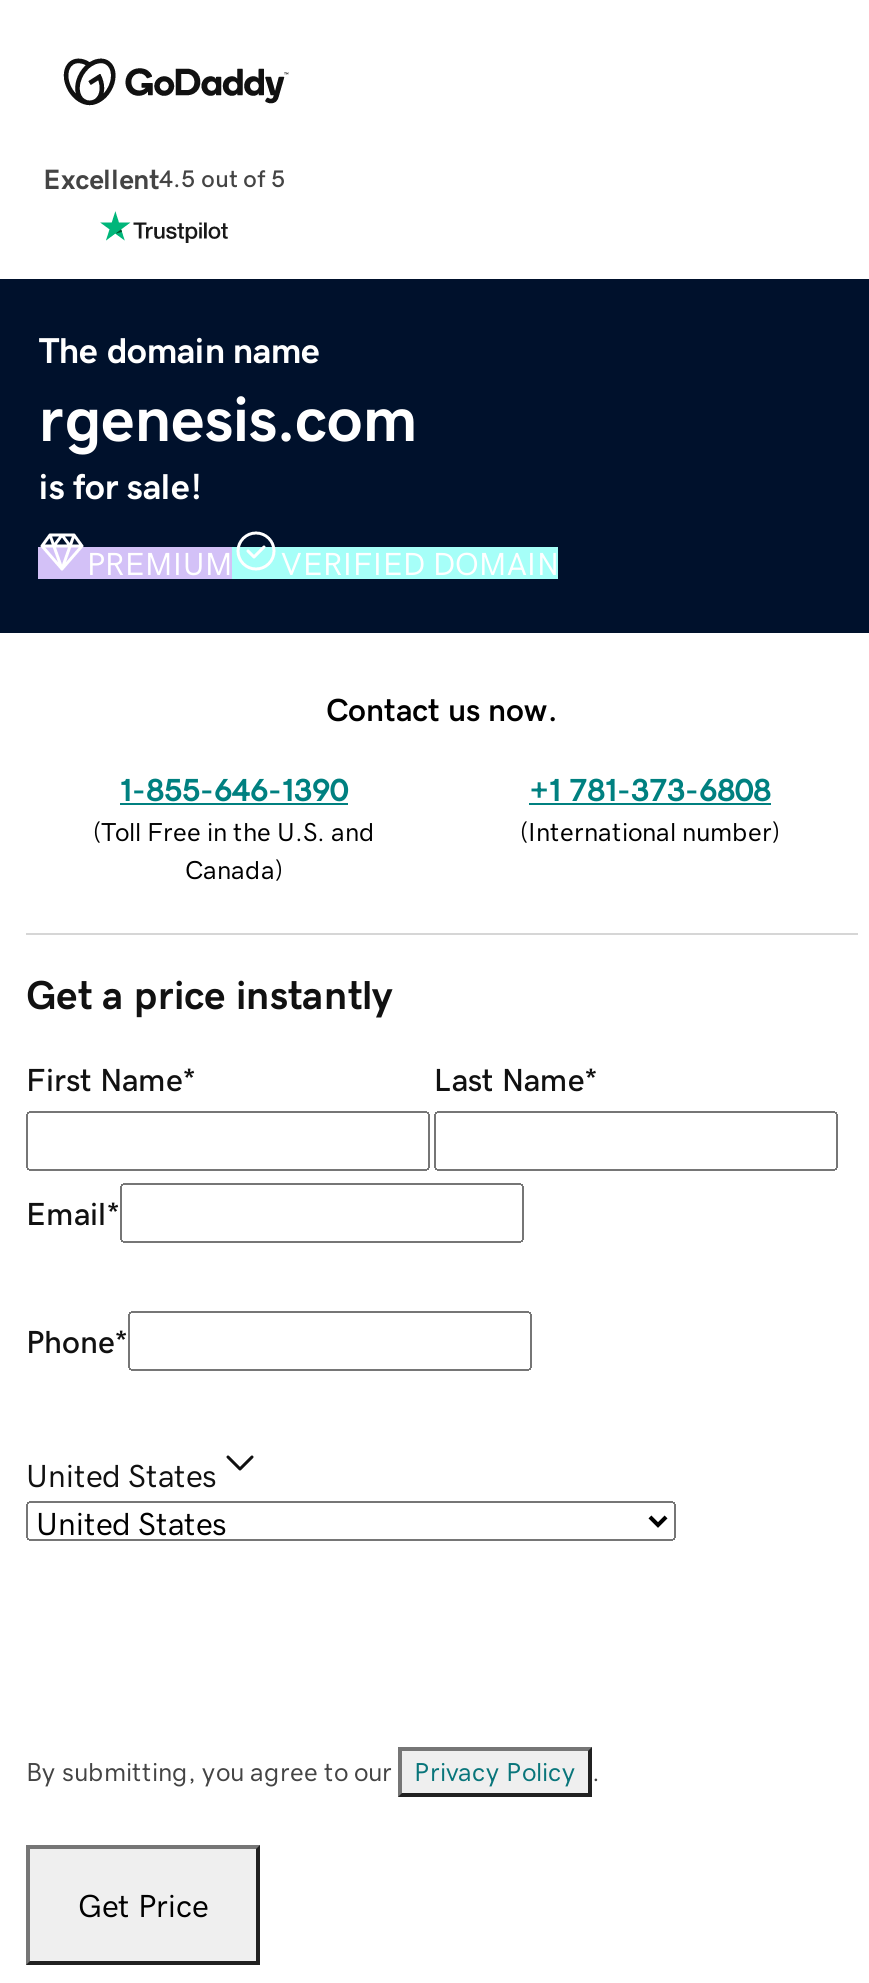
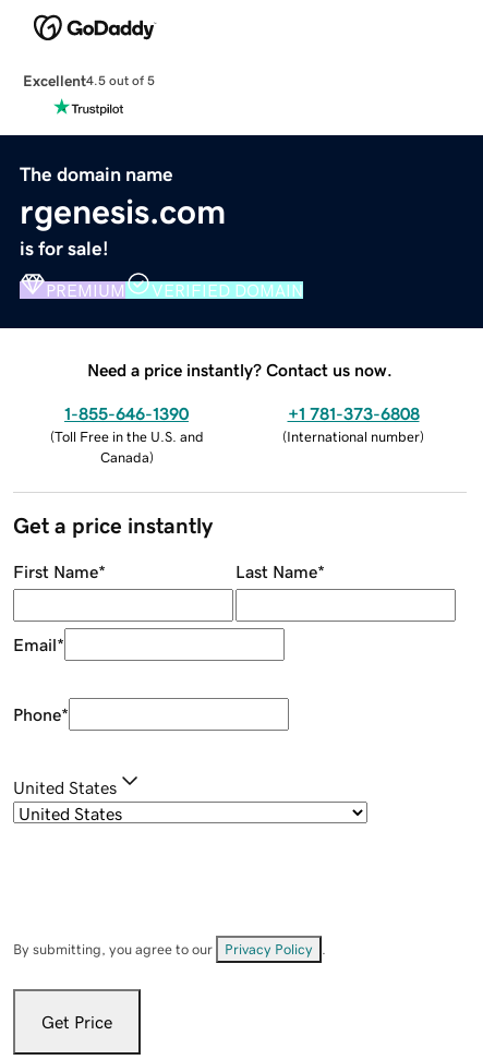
[326,692,558,724] Contact us now. -> [87,361,393,378] Need a price instantly? Contact us now.

